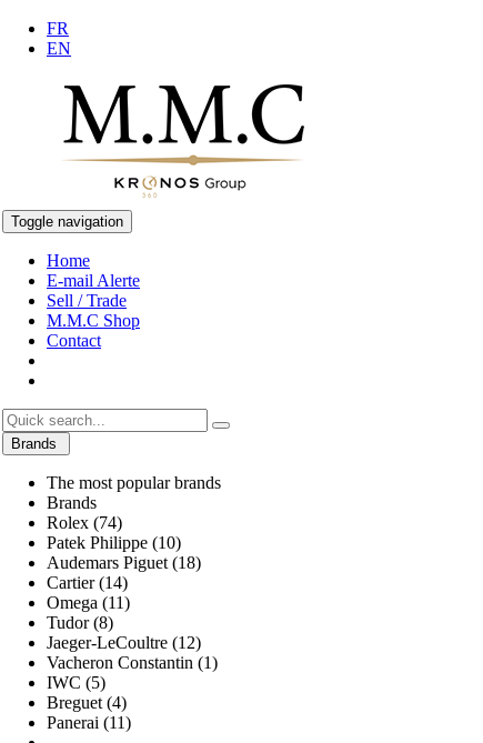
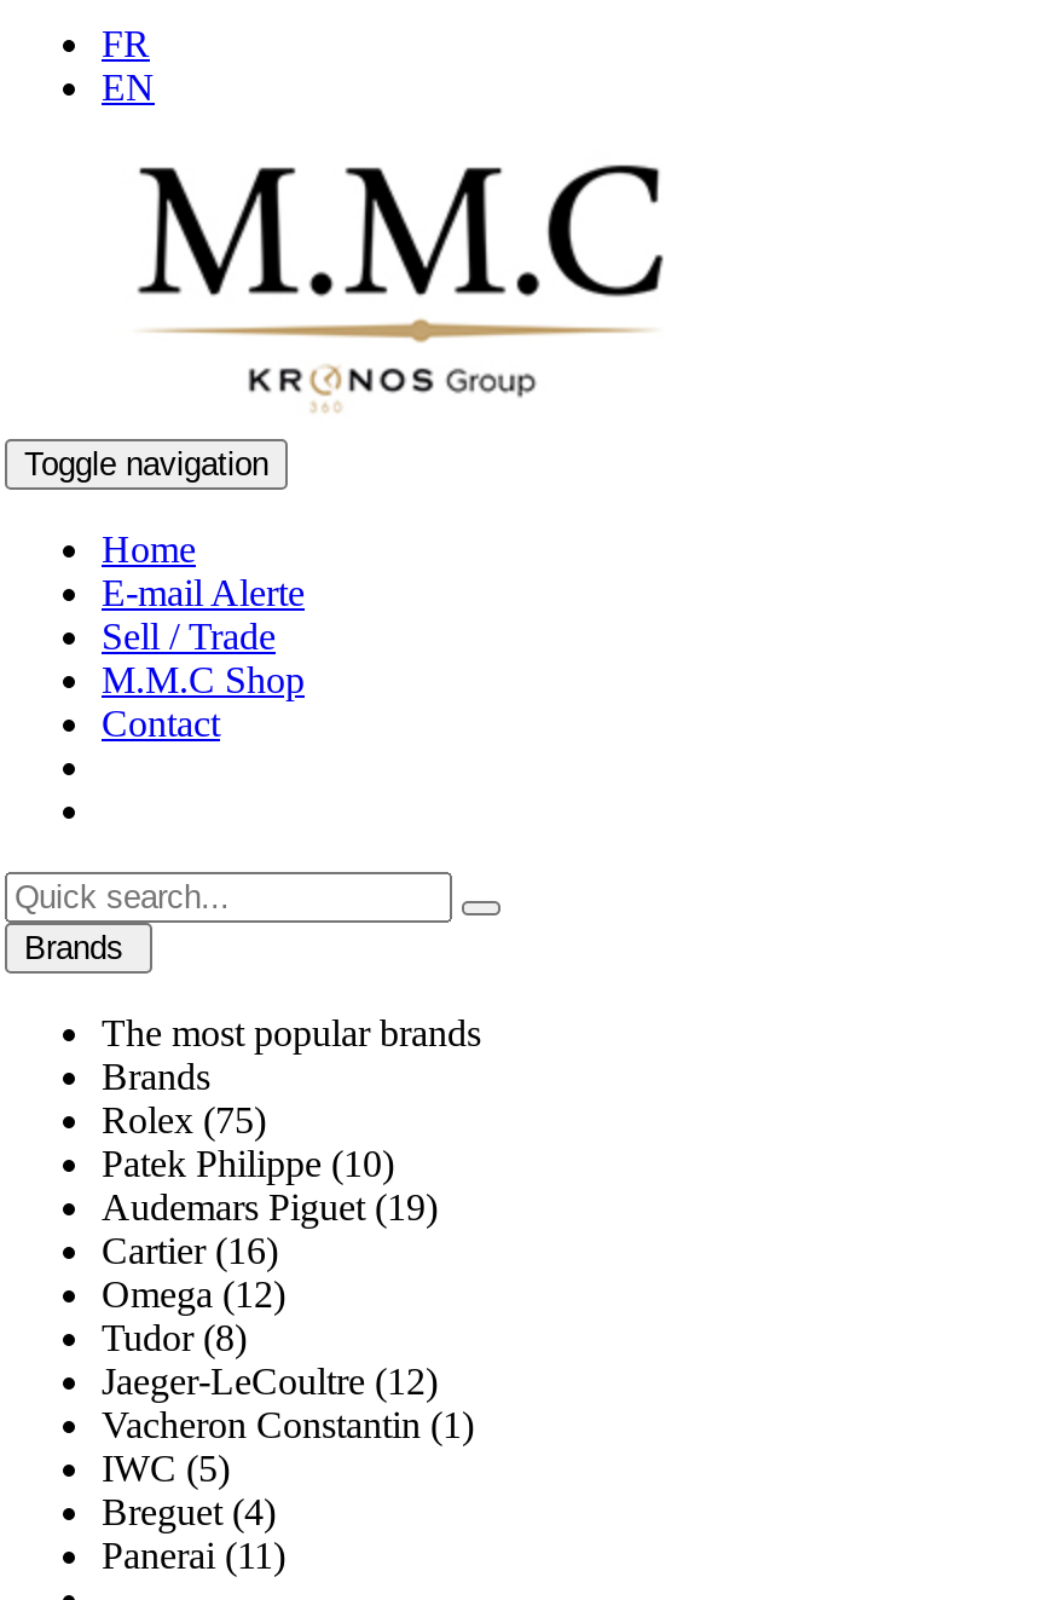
[47,513,122,532] Rolex (74) -> [102,1099,266,1140] Rolex (75)
[47,553,201,572] Audemars Piguet (18) -> [102,1186,438,1227] Audemars Piguet (19)
[47,573,128,592] Cartier (14) -> [102,1230,278,1271] Cartier (16)
[47,593,130,612] Omega (11) -> [102,1273,285,1314] Omega (12)

